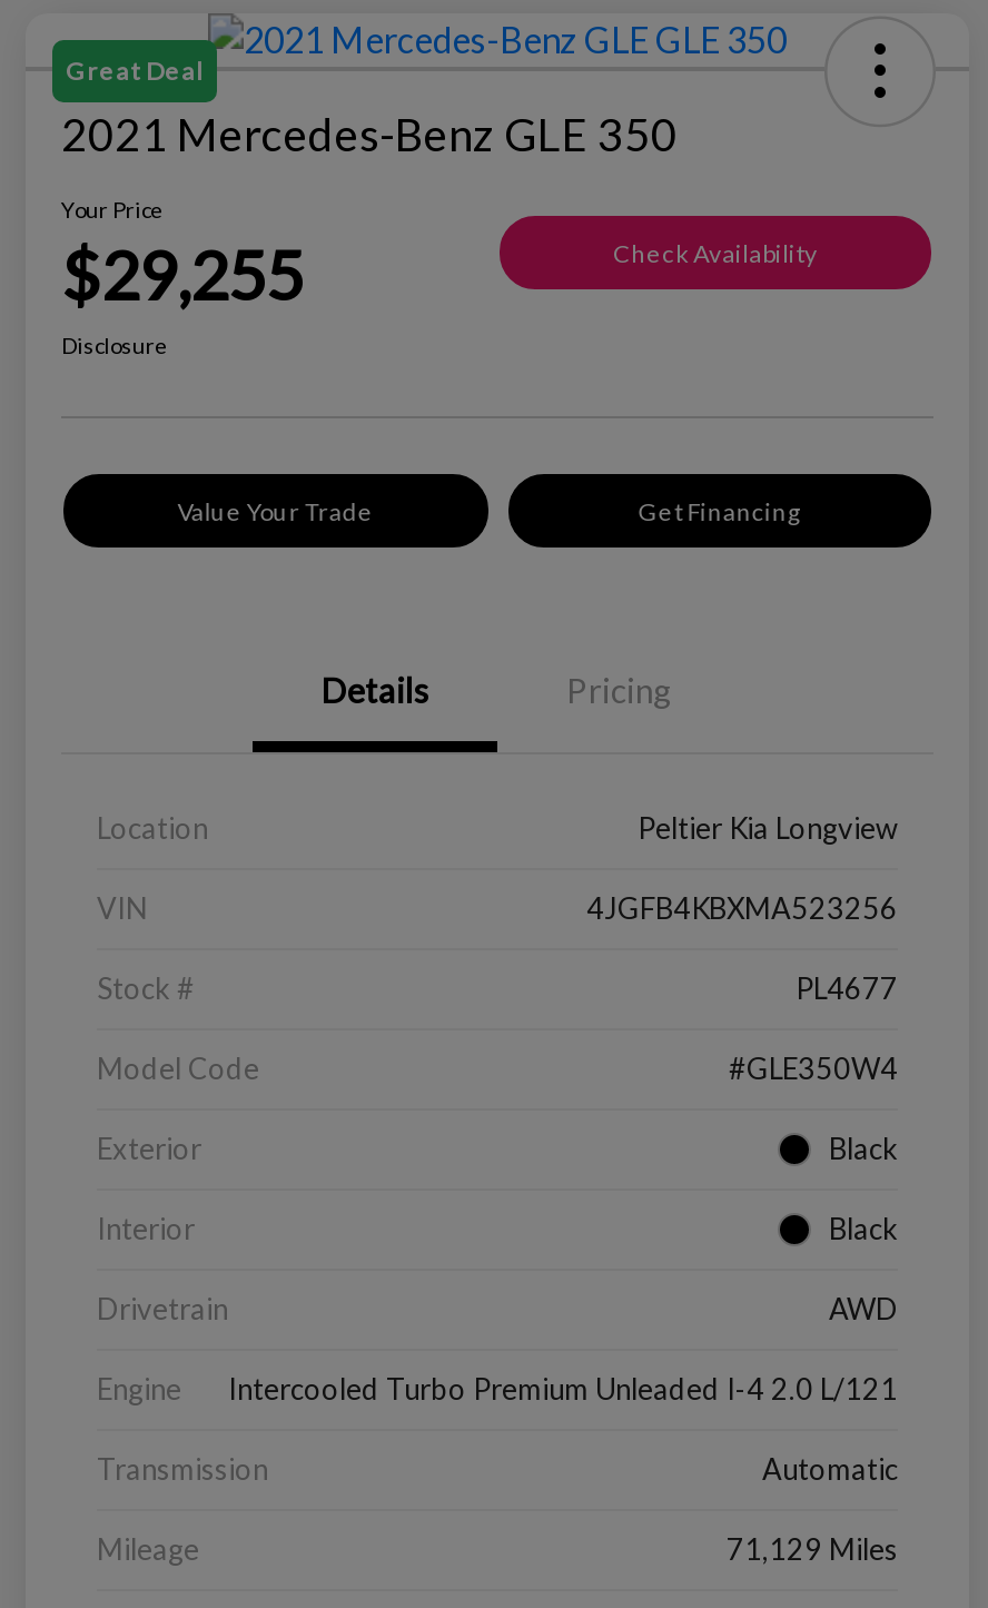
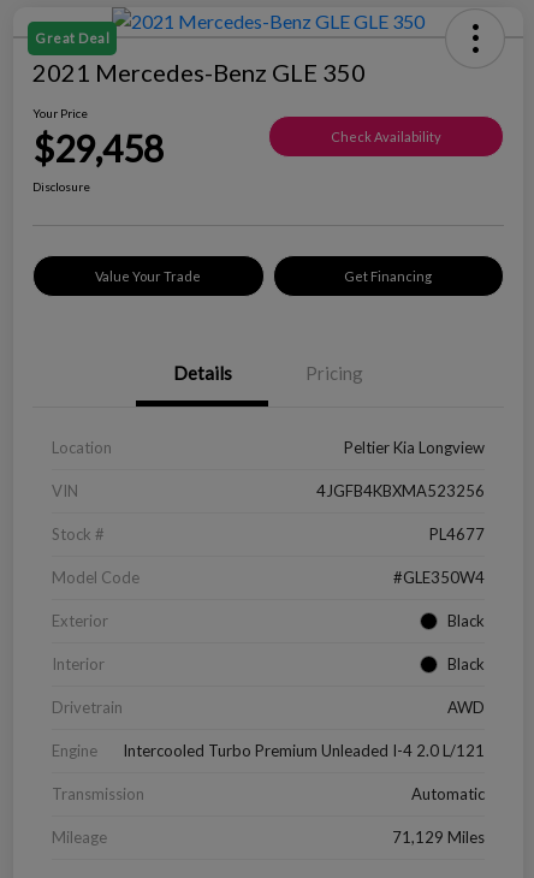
[61,234,304,314] $29,255 -> [32,127,164,170] $29,458

